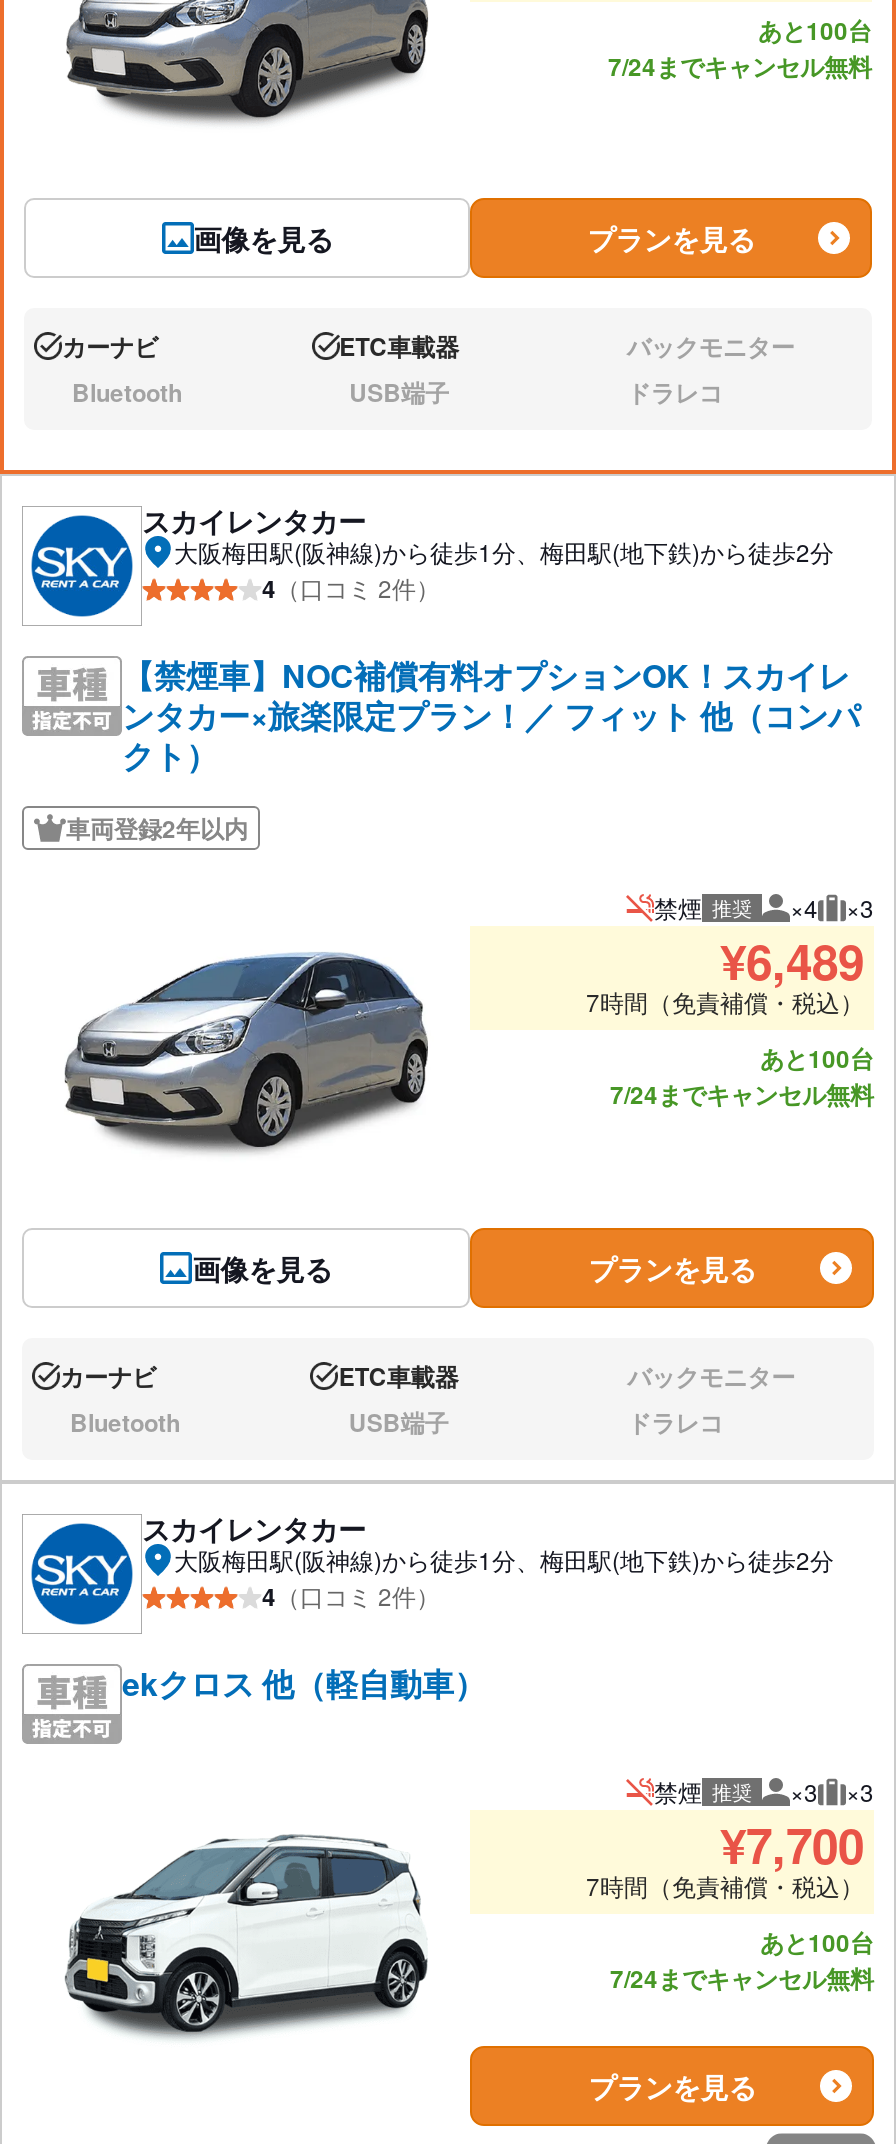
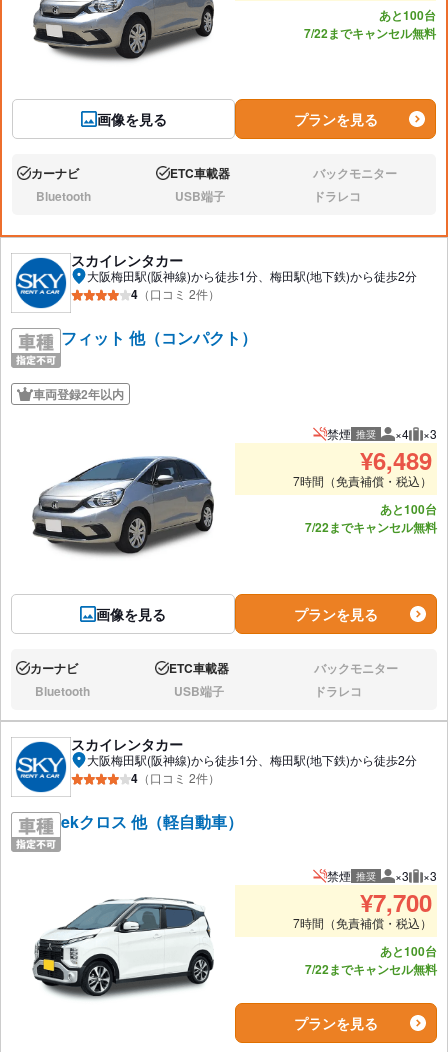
[608,48,872,84] 7/24までキャンセル無料 -> [304,24,436,42] 7/22までキャンセル無料
[122,652,860,778] 【禁煙車】NOC補償有料オプションOK！スカイレ | ンタカー×旅楽限定プラン！／ フィット 他（コンパ | クト） -> [61,326,257,349] フィット 他（コンパクト）
[610,1076,874,1112] 7/24までキャンセル無料 -> [305,518,437,536] 7/22までキャンセル無料
[610,1960,874,1996] 7/24までキャンセル無料 -> [305,960,437,978] 7/22までキャンセル無料

